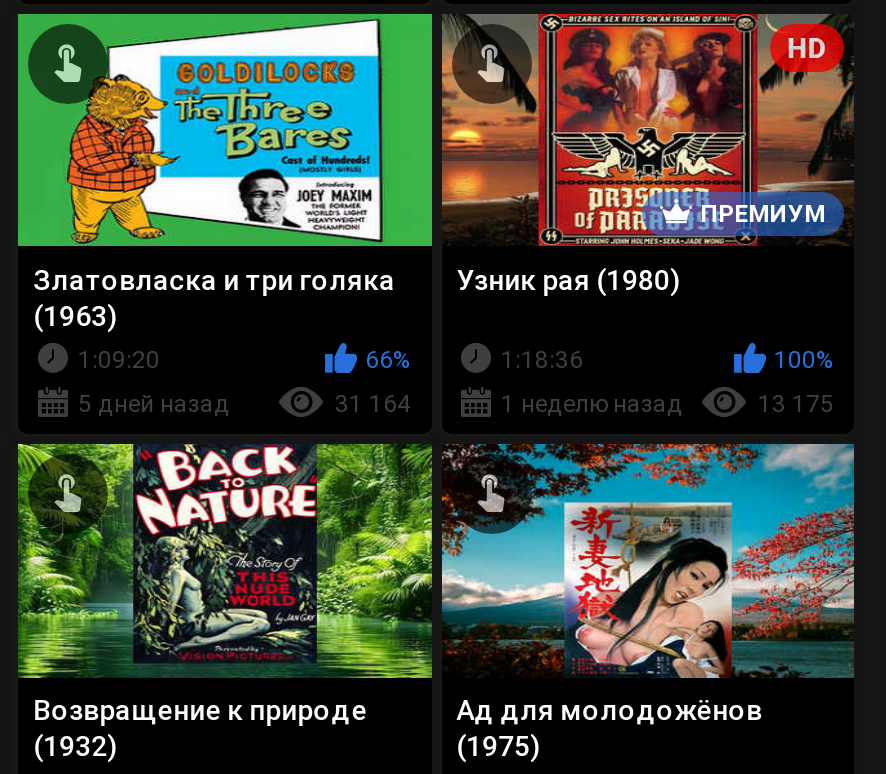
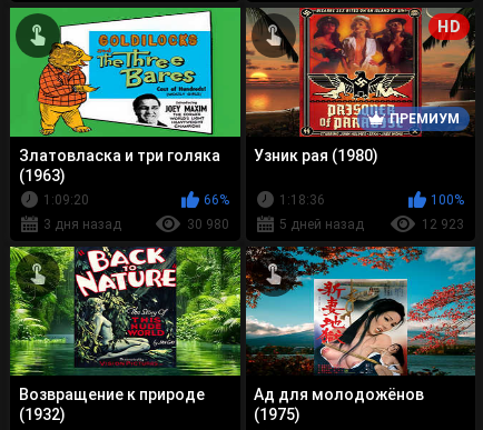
[78,390,230,418] 5 дней назад -> [43,217,121,232] 3 дня назад
[335,390,411,418] 31 164 -> [186,217,229,232] 30 980
[501,390,683,418] 1 неделю назад -> [279,217,363,232] 5 дней назад
[758,390,834,418] 13 175 -> [422,217,464,232] 12 923

